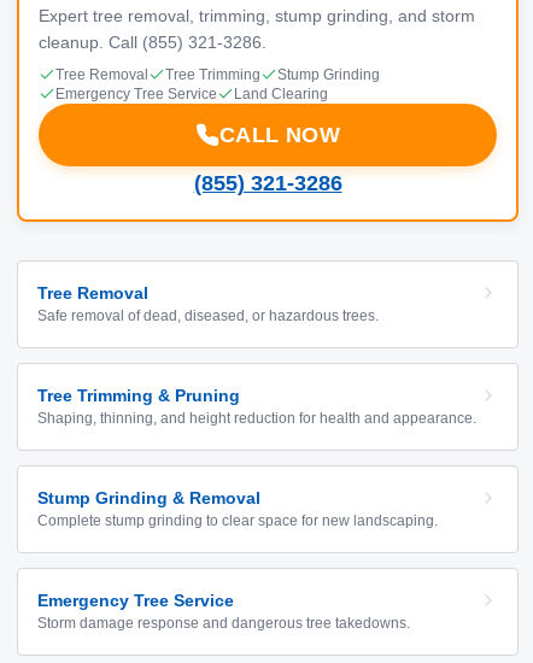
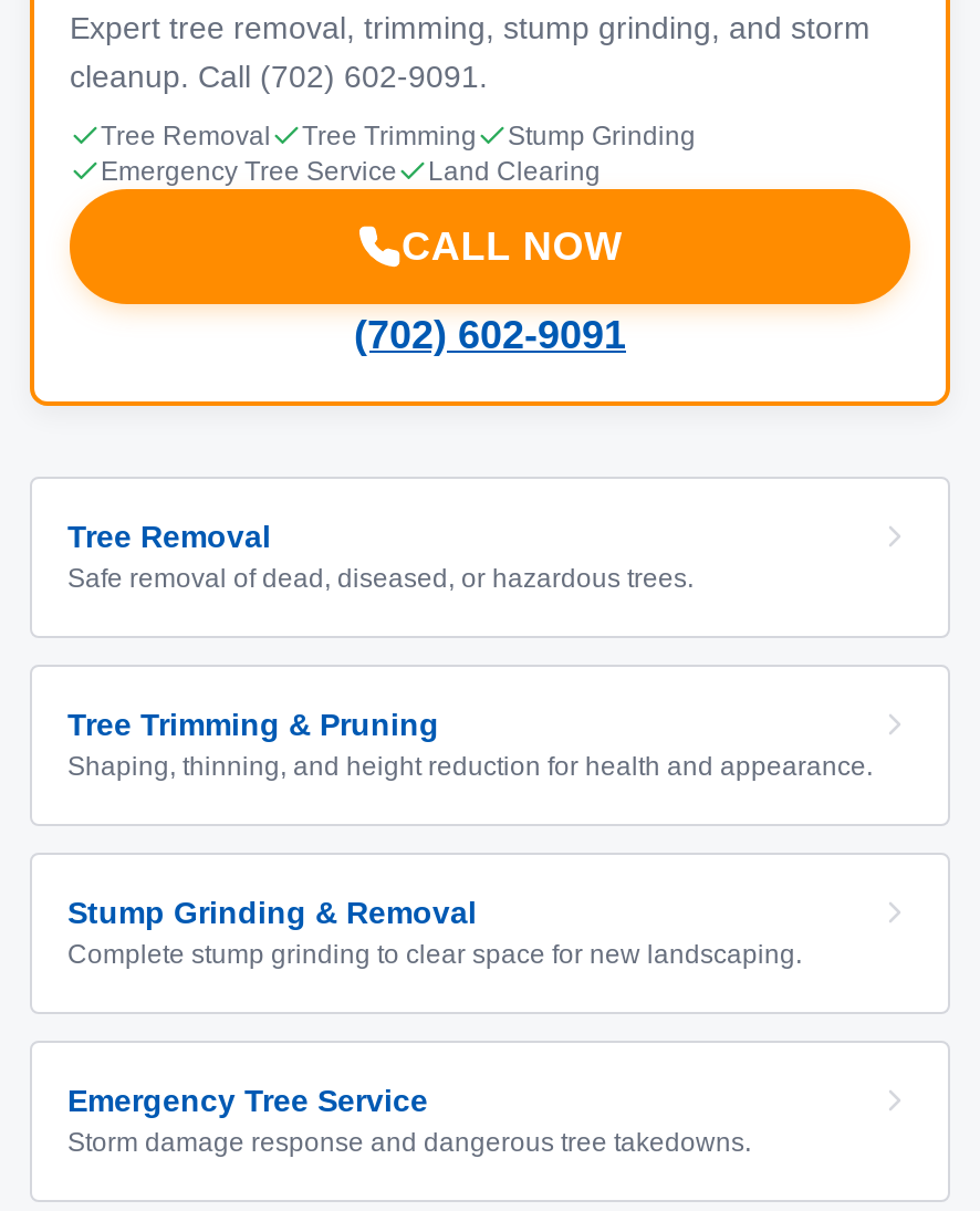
[39,33,266,52] cleanup. Call (855) 321-3286. -> [70,59,488,94] cleanup. Call (702) 602-9091.
[194,171,342,195] (855) 321-3286 -> [354,313,626,357] (702) 602-9091

